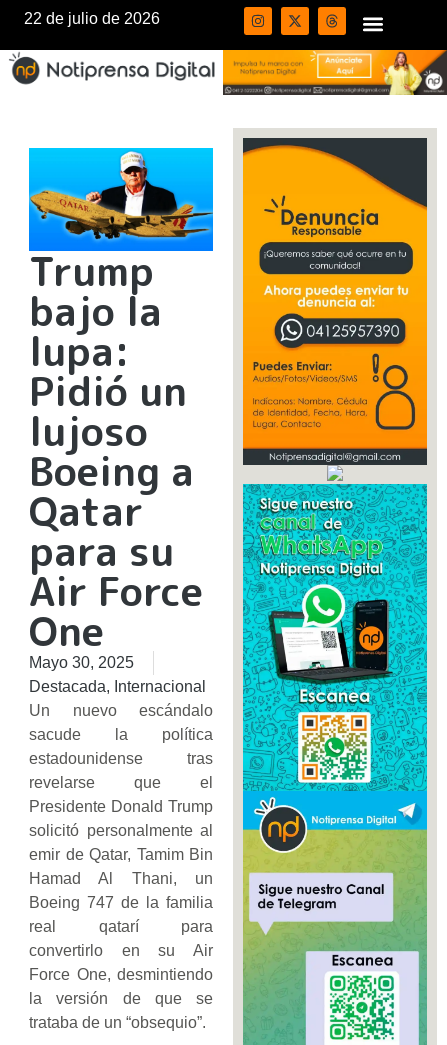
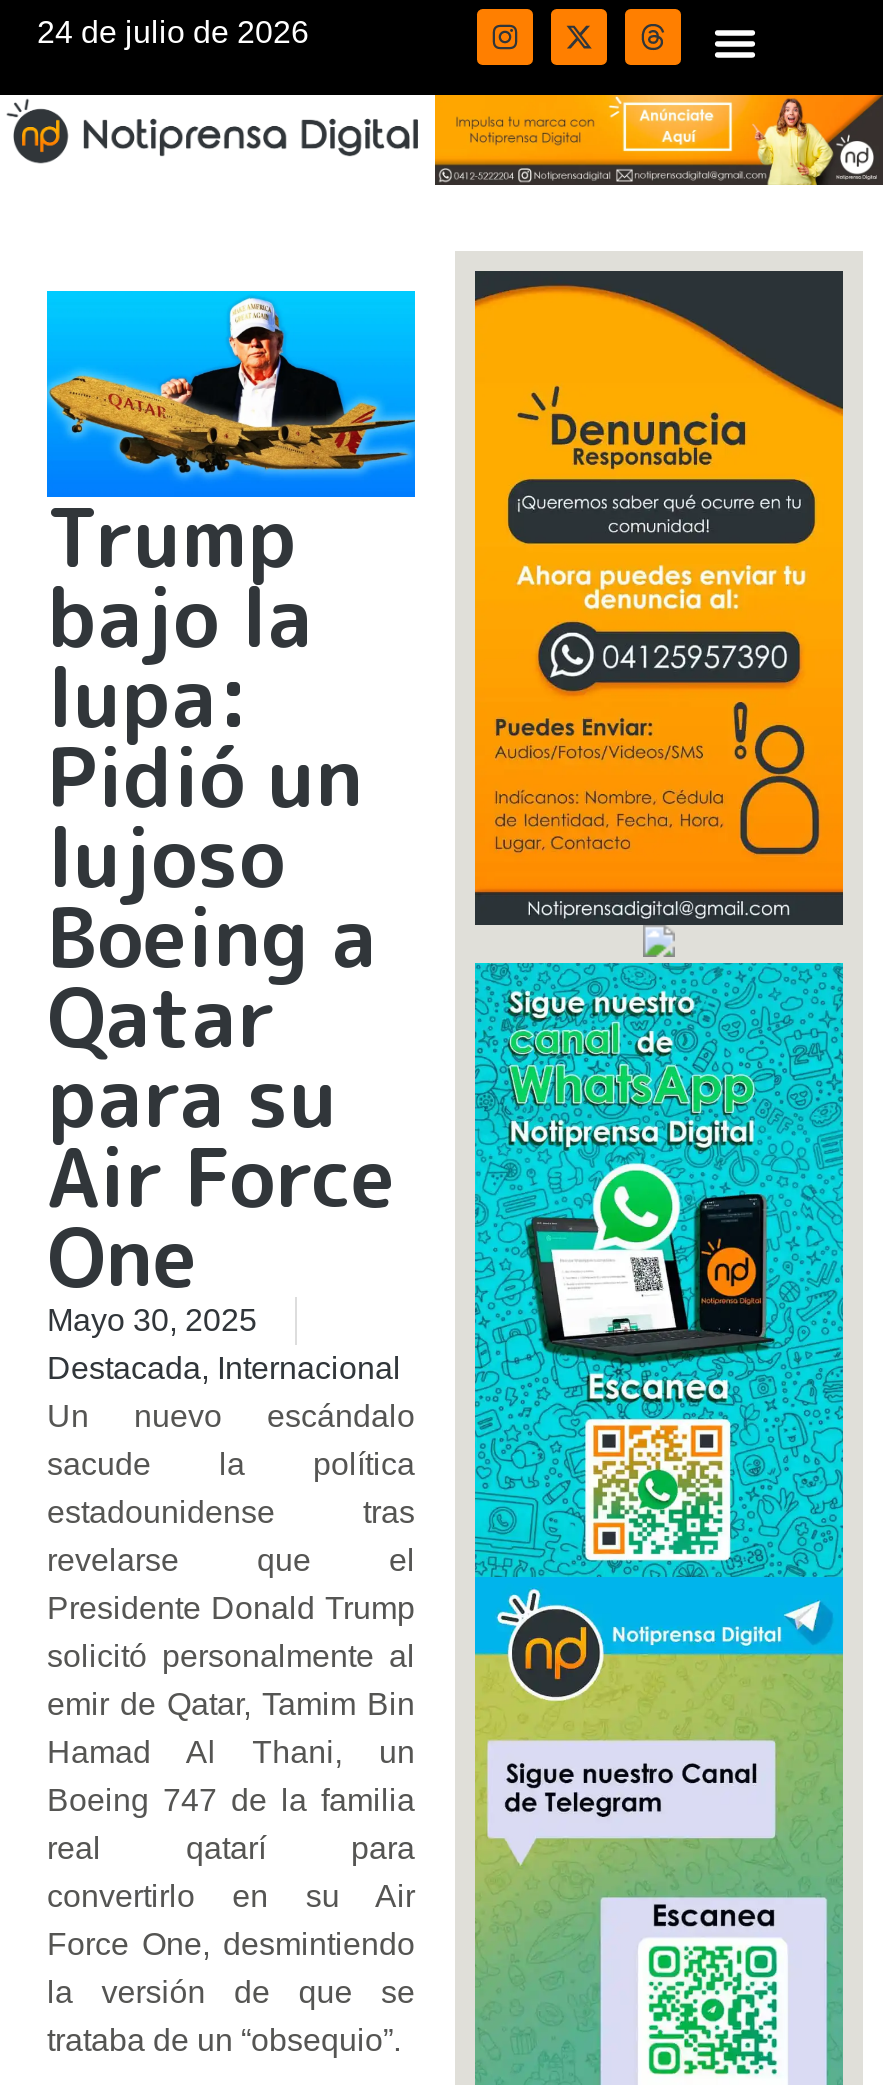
[24,10,160,27] 22 de julio de 2026 -> [37,15,309,49] 24 de julio de 2026

